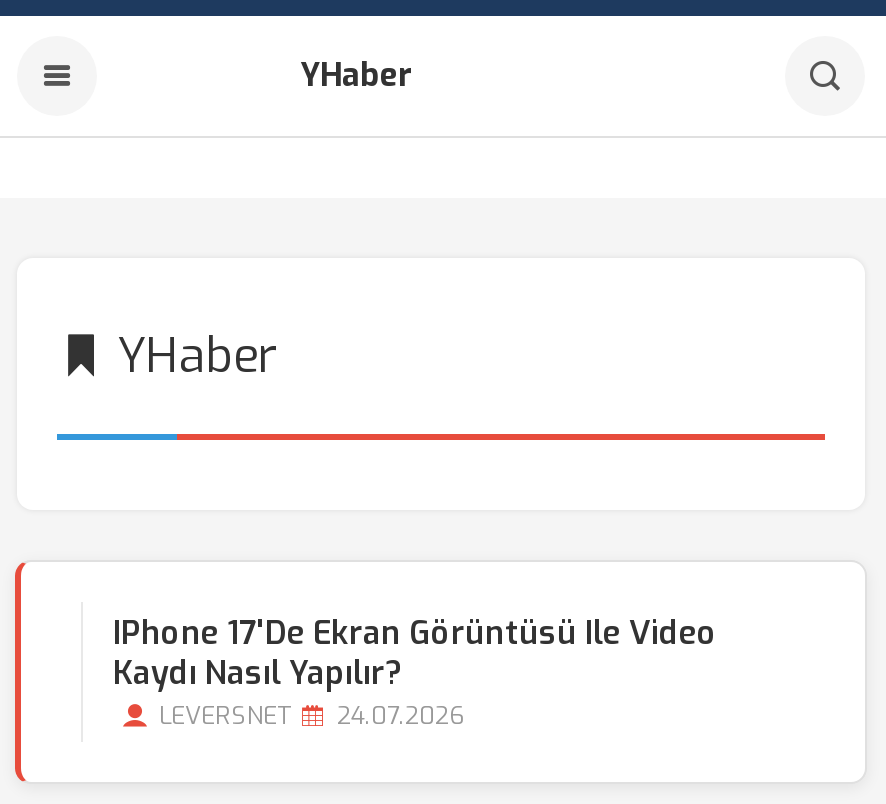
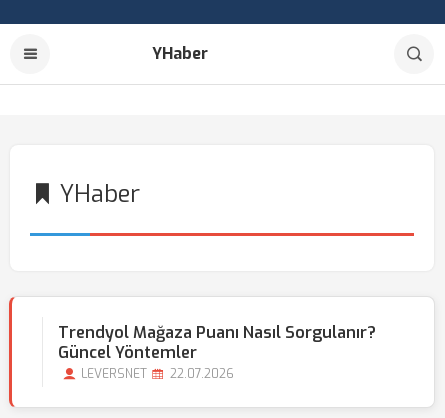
[113,612,717,694] IPhone 17'de Ekran Görüntüsü Ile Video | Kaydı Nasıl Yapılır? -> [58,322,376,363] Trendyol Mağaza Puanı Nasıl Sorgulanır? | Güncel Yöntemler
[153,700,465,732] LEVERSNET 24.07.2026 -> [78,366,234,382] LEVERSNET 22.07.2026

